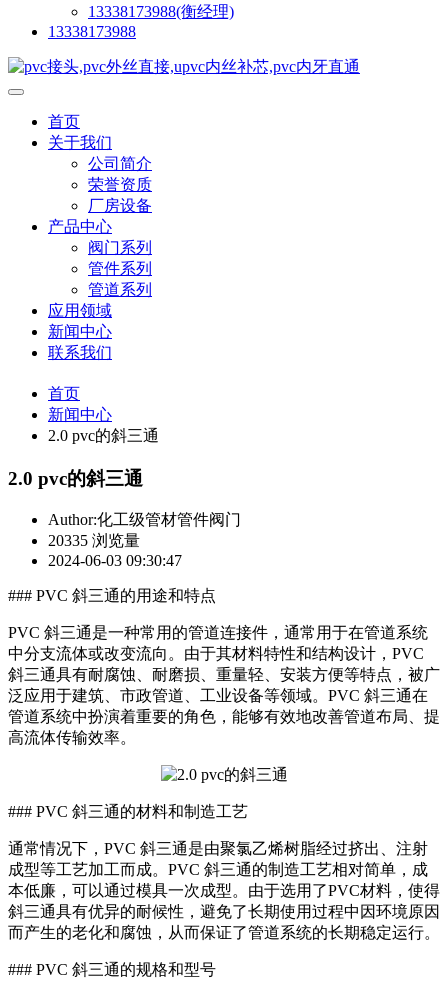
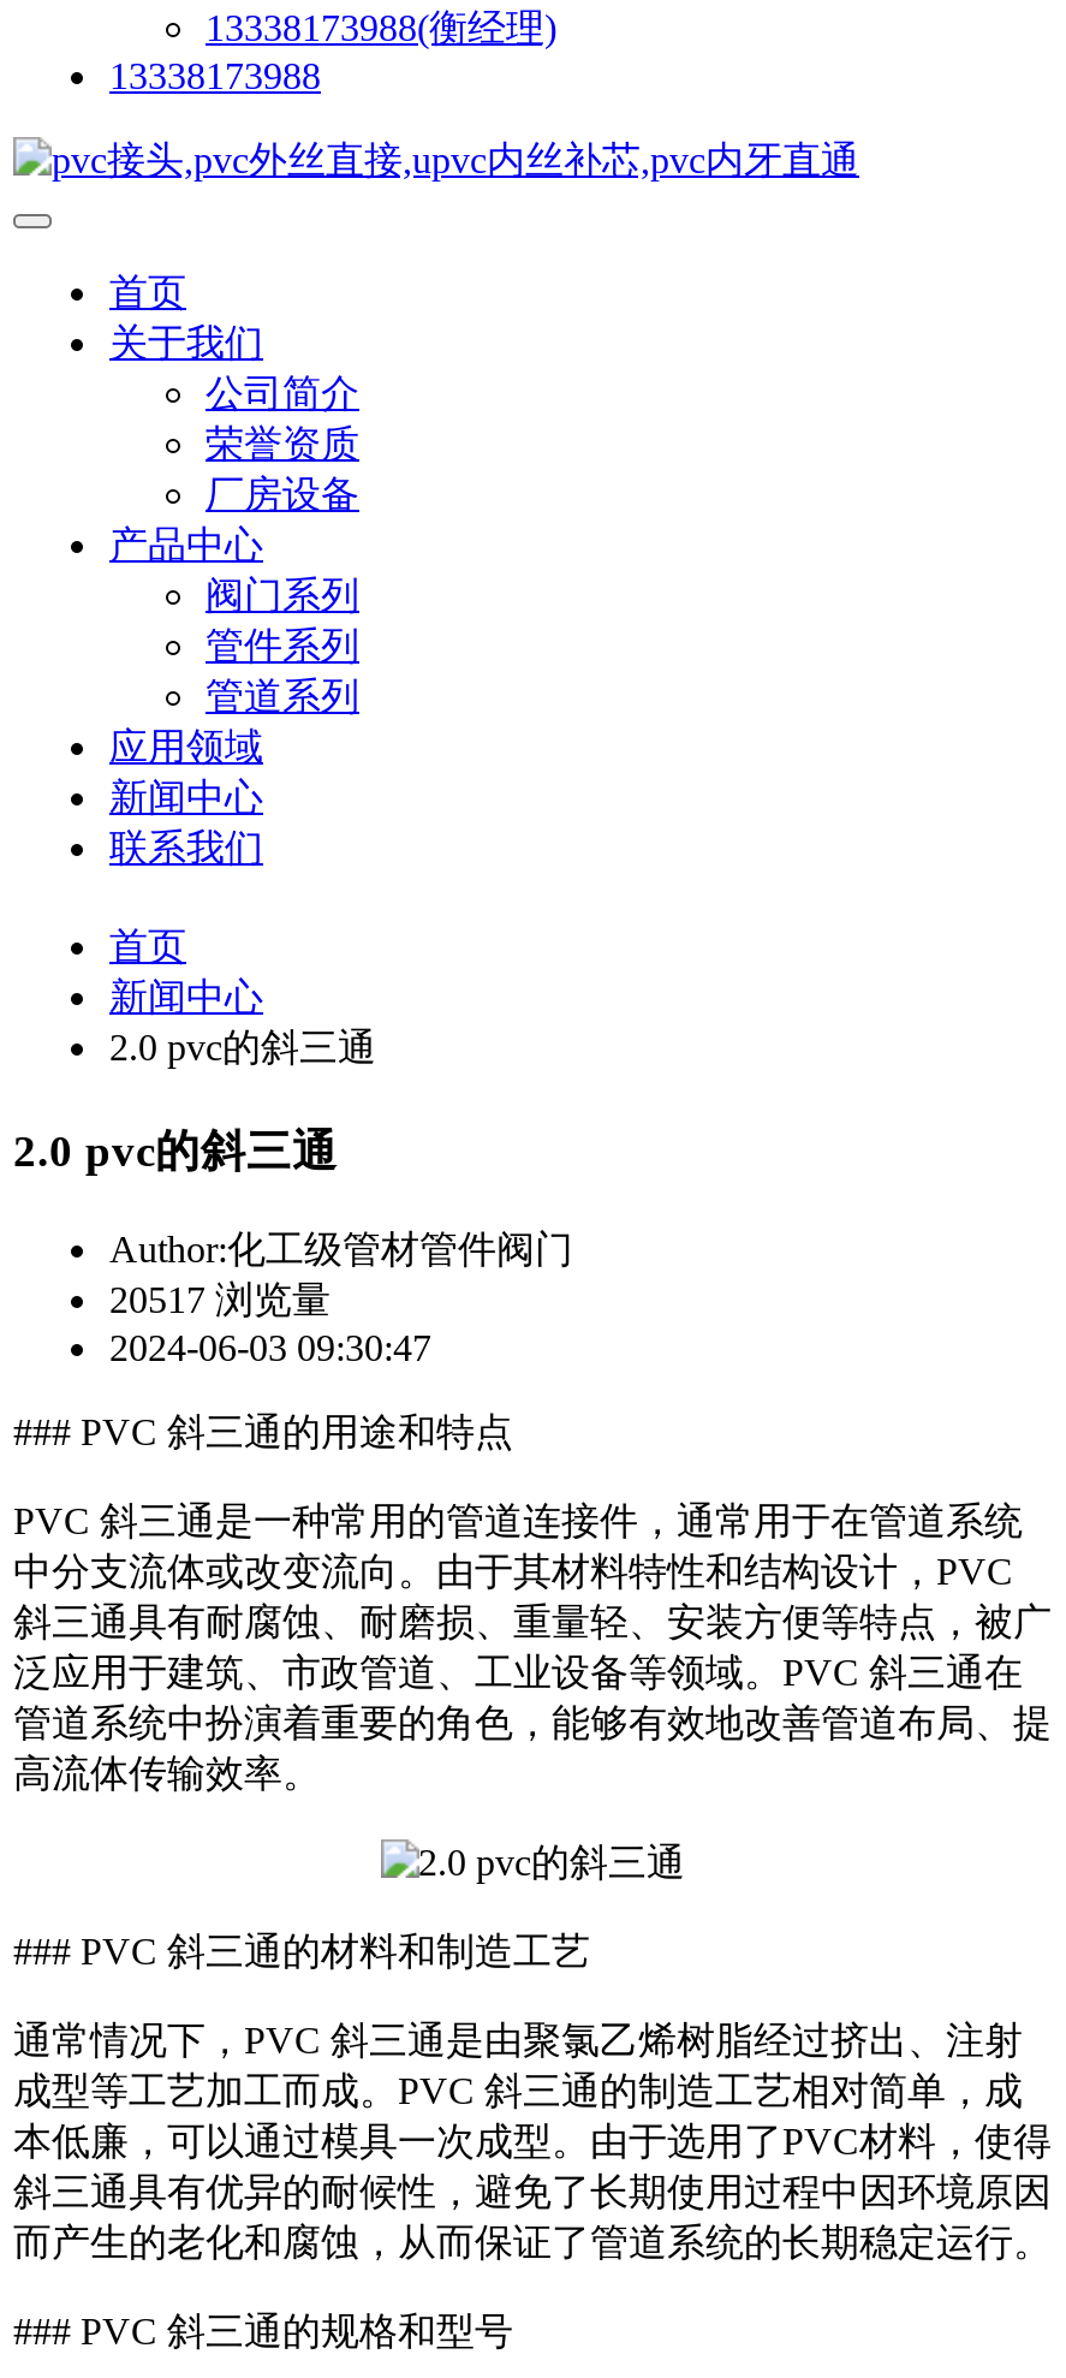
[48,532,140,549] 20335 浏览量 -> [109,1280,330,1321] 20517 浏览量

